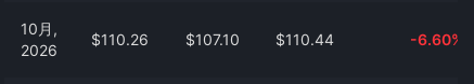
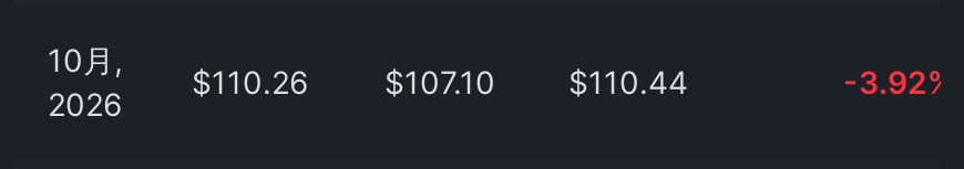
[410,30,464,48] -6.60% -> [843,62,954,99] -3.92%

